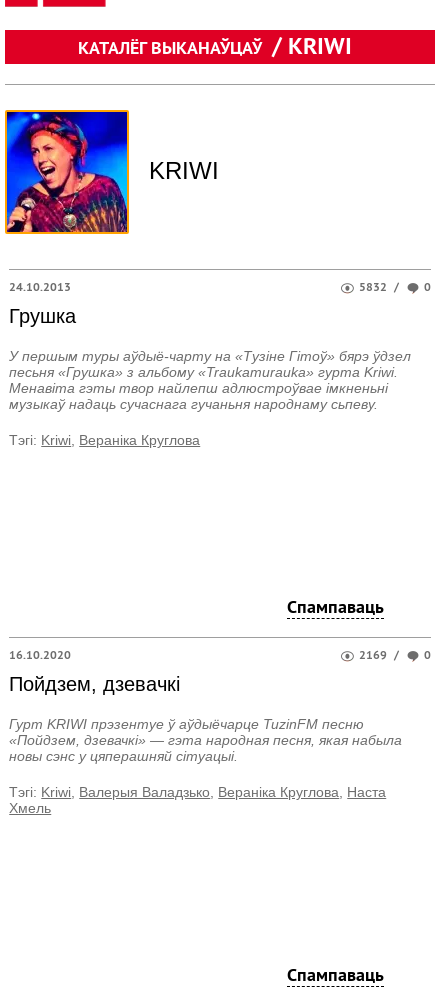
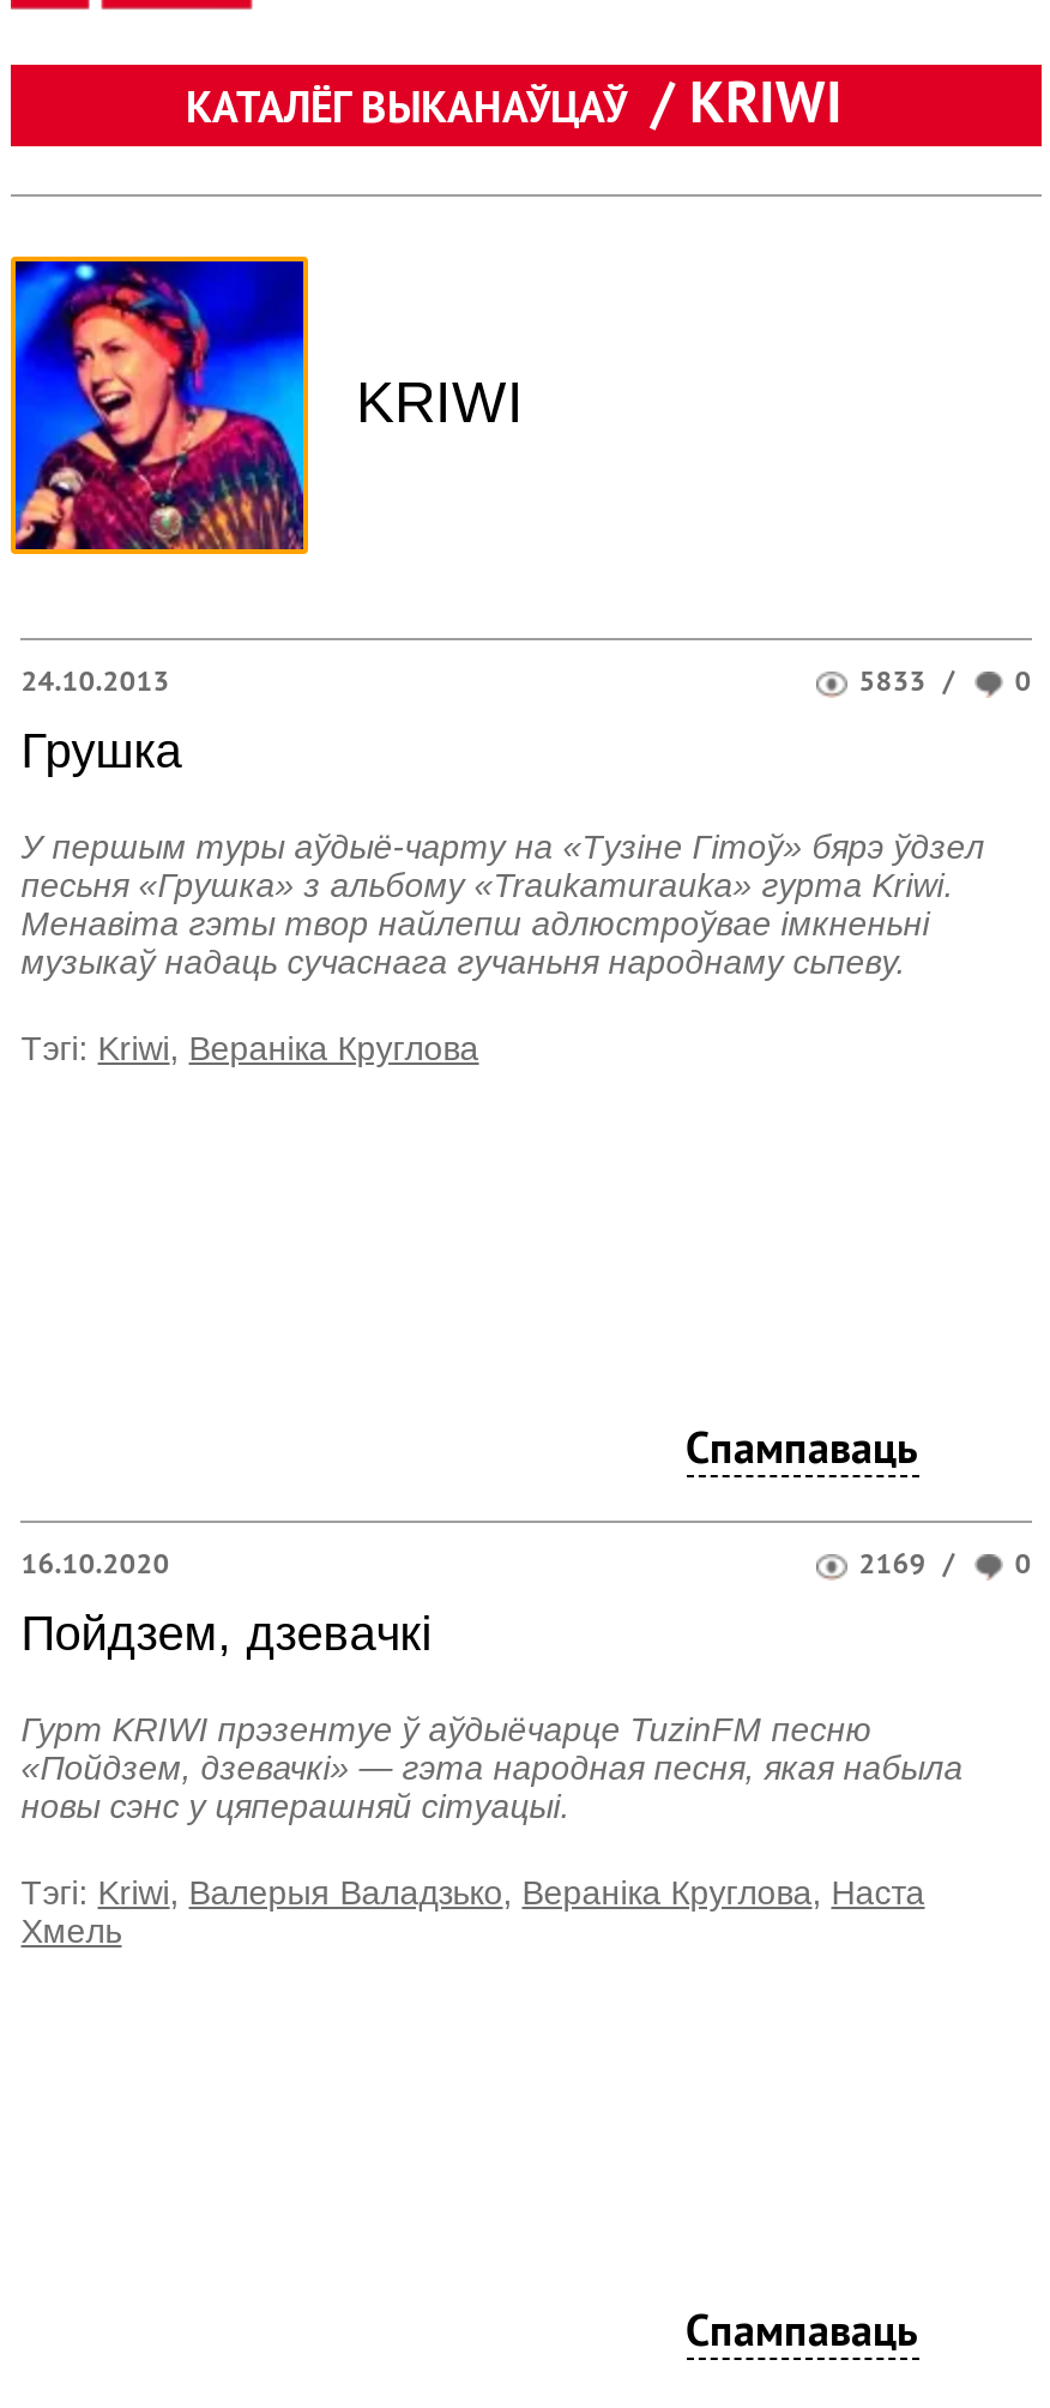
[359,279,431,295] 5832 / 0 -> [859,661,1031,700] 5833 / 0

